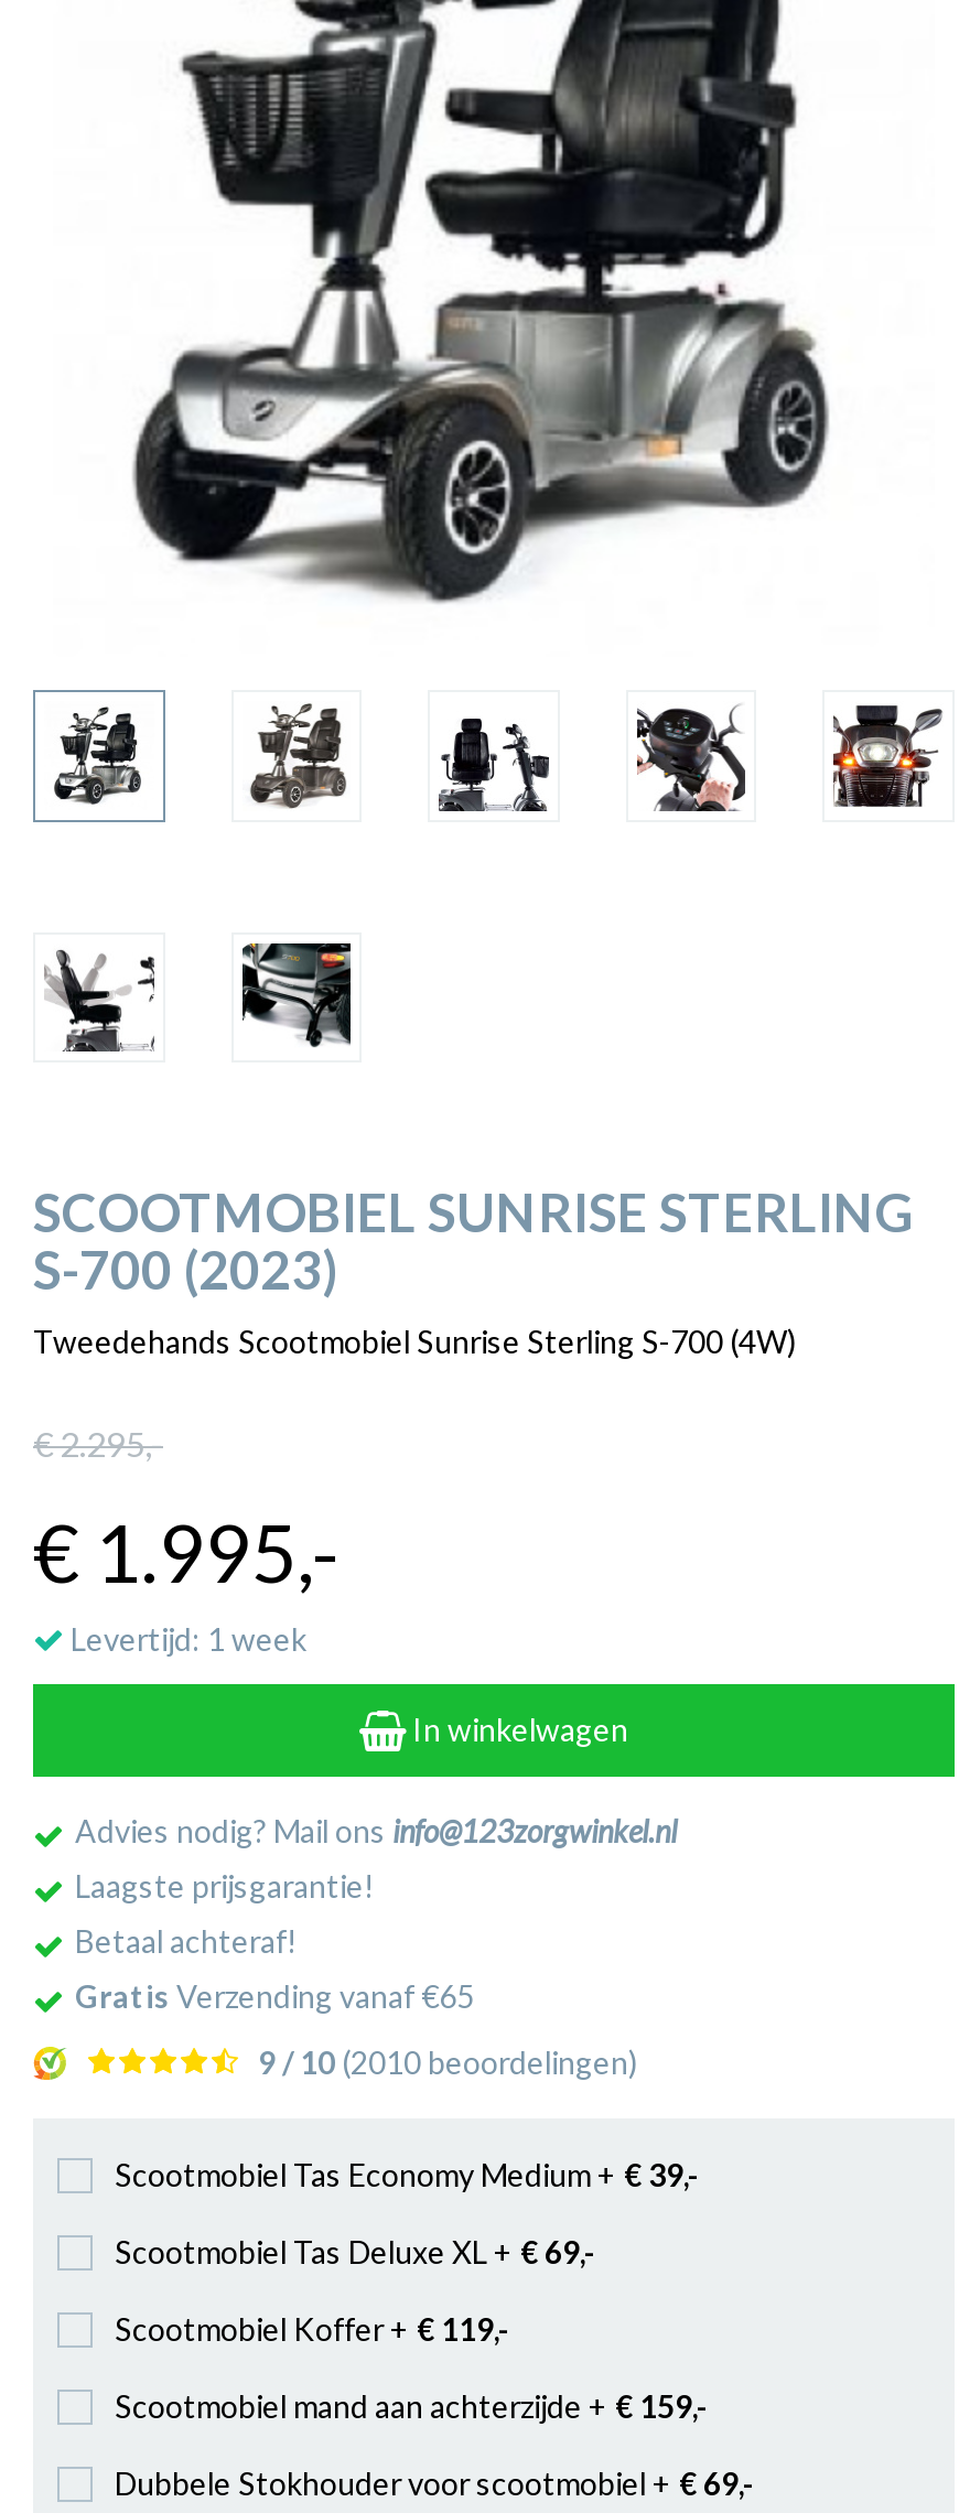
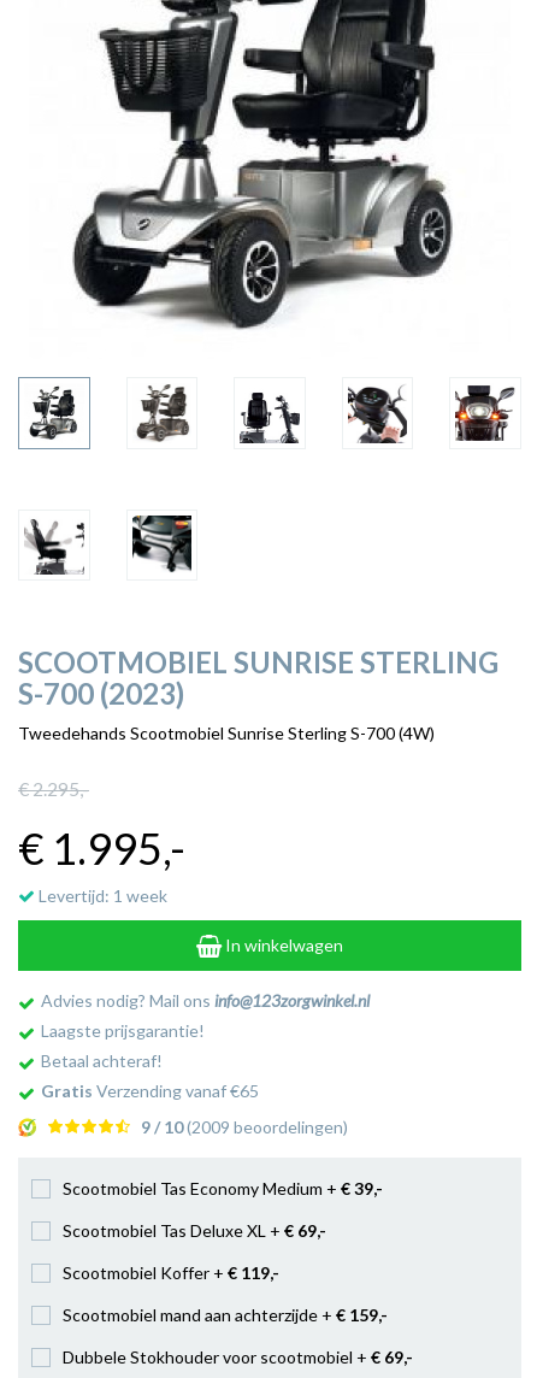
[258,2044,637,2081] 9 / 10 (2010 beoordelingen) -> [141,1117,348,1137] 9 / 10 (2009 beoordelingen)

